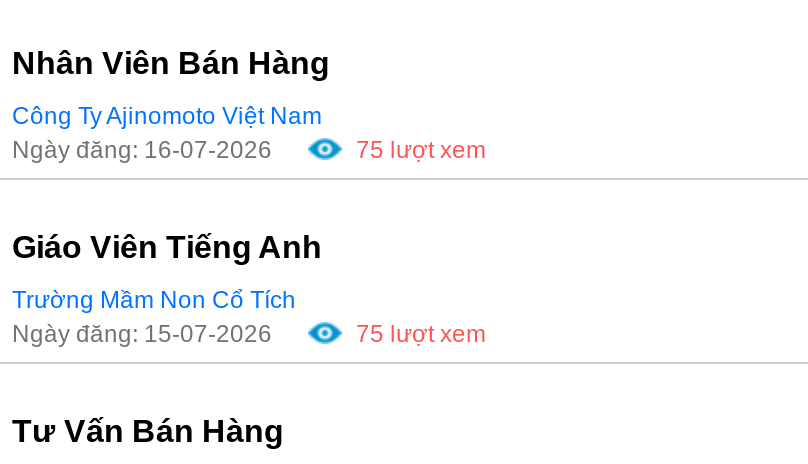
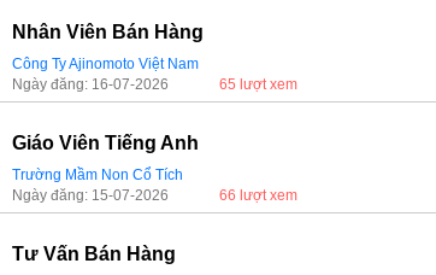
[356,137,486,165] 75 lượt xem -> [219,76,297,93] 65 lượt xem
[356,321,486,349] 75 lượt xem -> [219,187,297,204] 66 lượt xem

